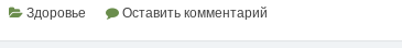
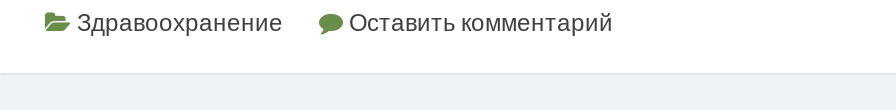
[26,6,85,21] Здоровье -> [77,9,283,37] Здравоохранение

